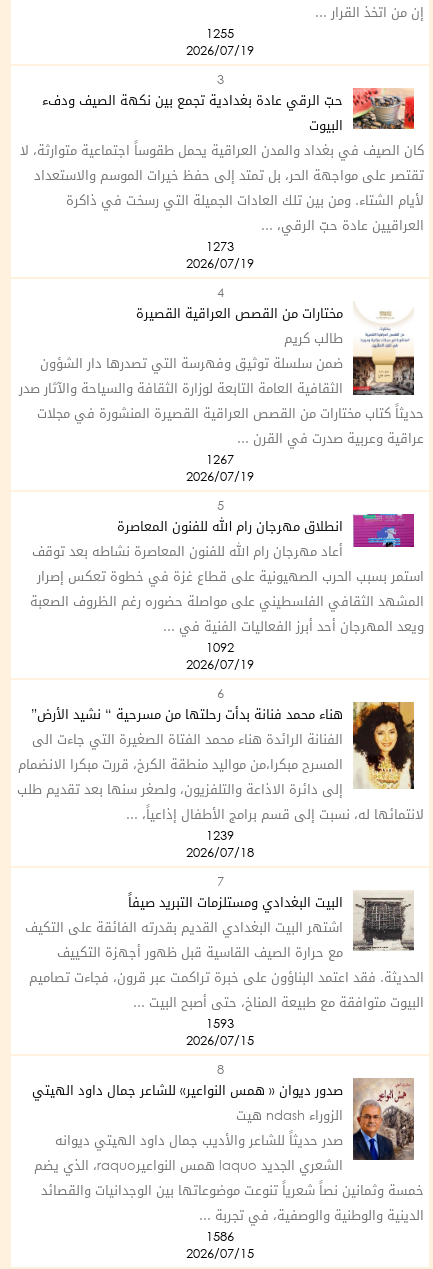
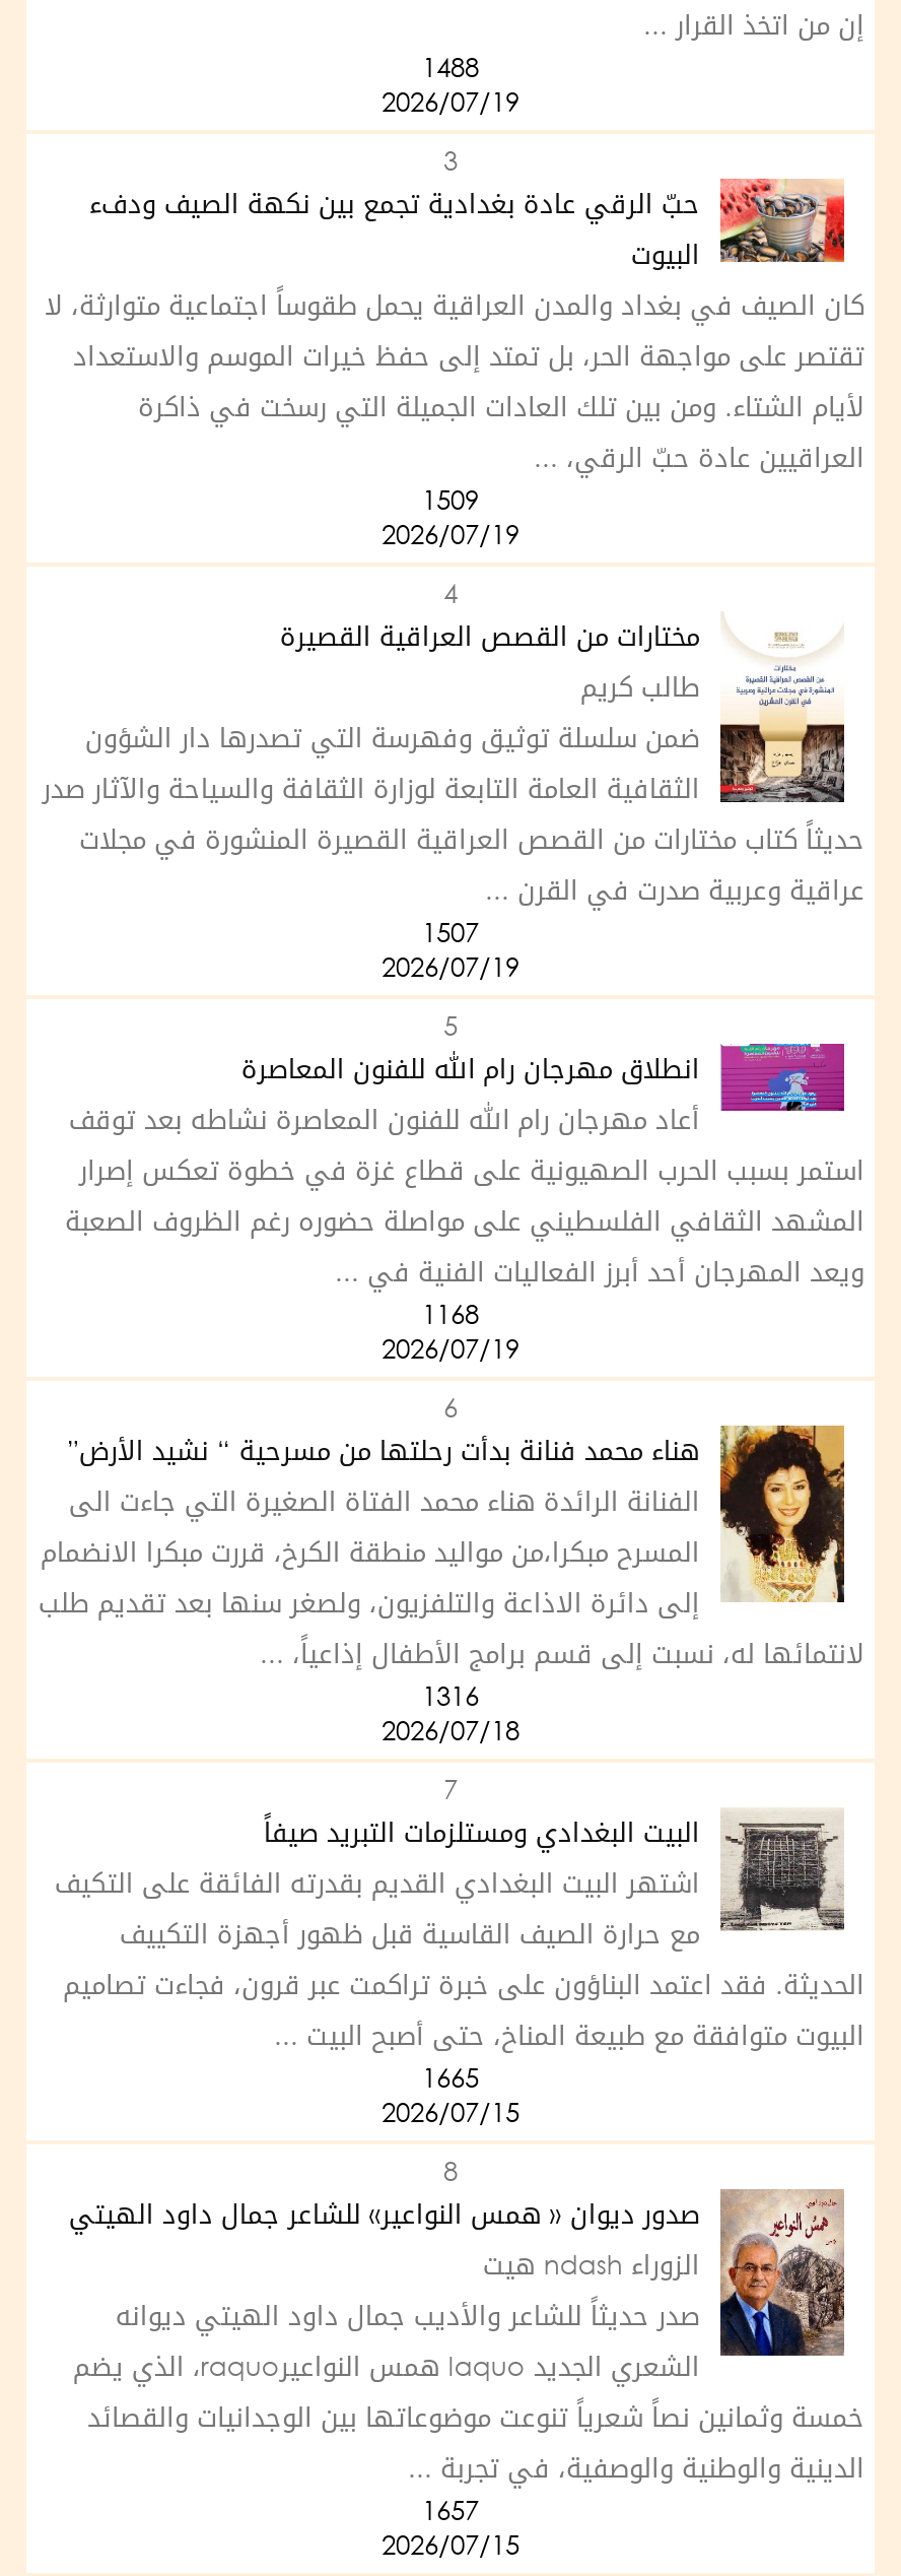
[206,25,234,42] 1255 -> [422,51,479,86] 1488
[206,238,234,255] 1273 -> [422,484,479,518] 1509
[206,451,234,468] 1267 -> [422,916,479,951] 1507
[206,639,234,656] 1092 -> [422,1298,479,1333] 1168
[206,827,234,844] 1239 -> [422,1680,479,1714] 1316
[206,1015,234,1032] 1593 -> [422,2062,479,2096] 1665
[206,1228,234,1245] 1586 -> [422,2494,479,2529] 1657

